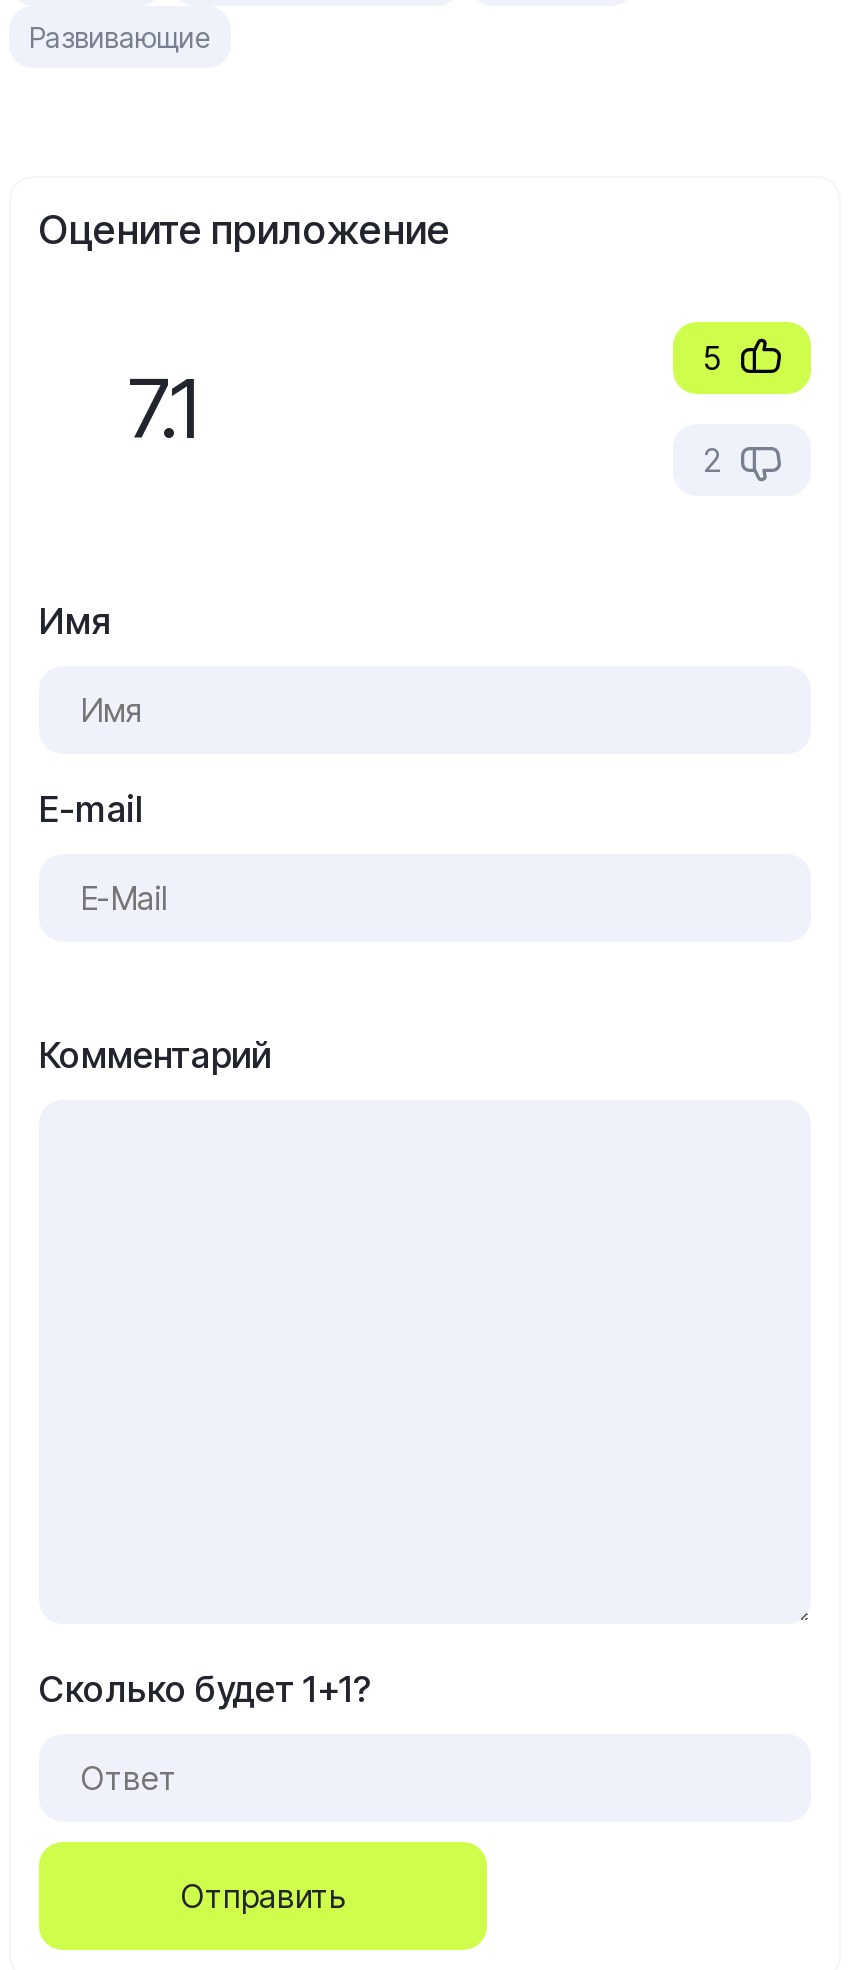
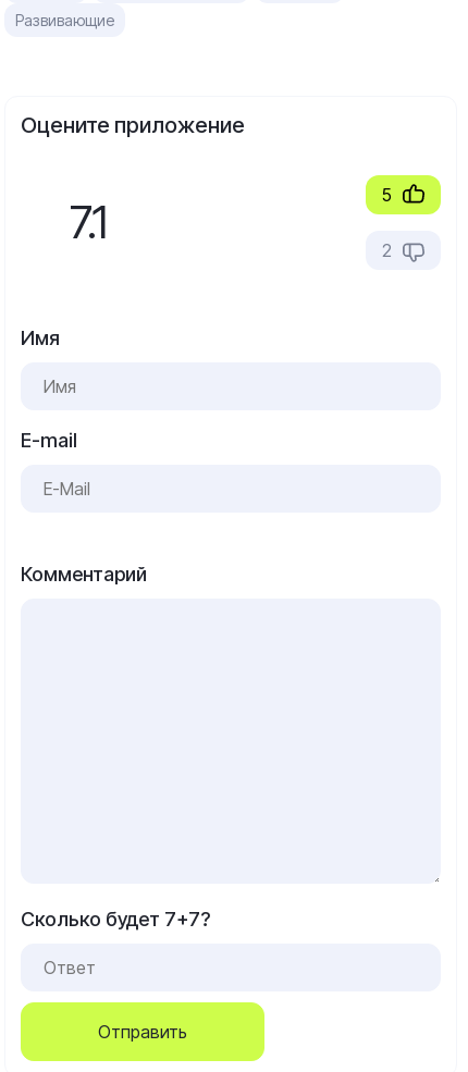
[39,1668,371,1710] Сколько будет 1+1? -> [21,908,210,931] Сколько будет 7+7?

